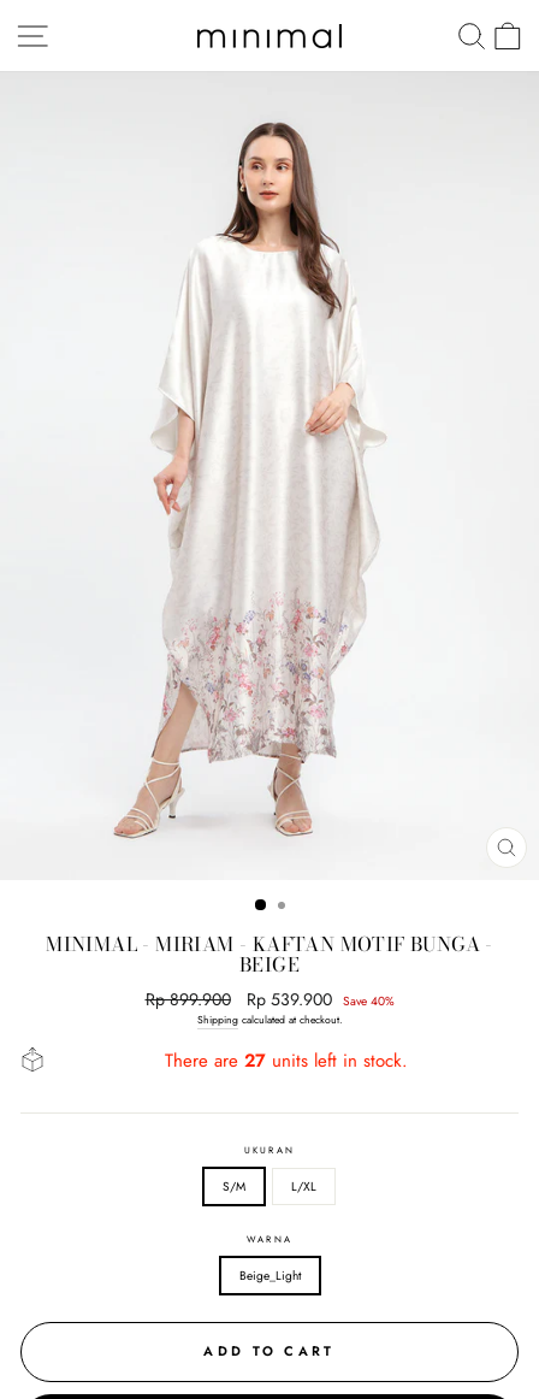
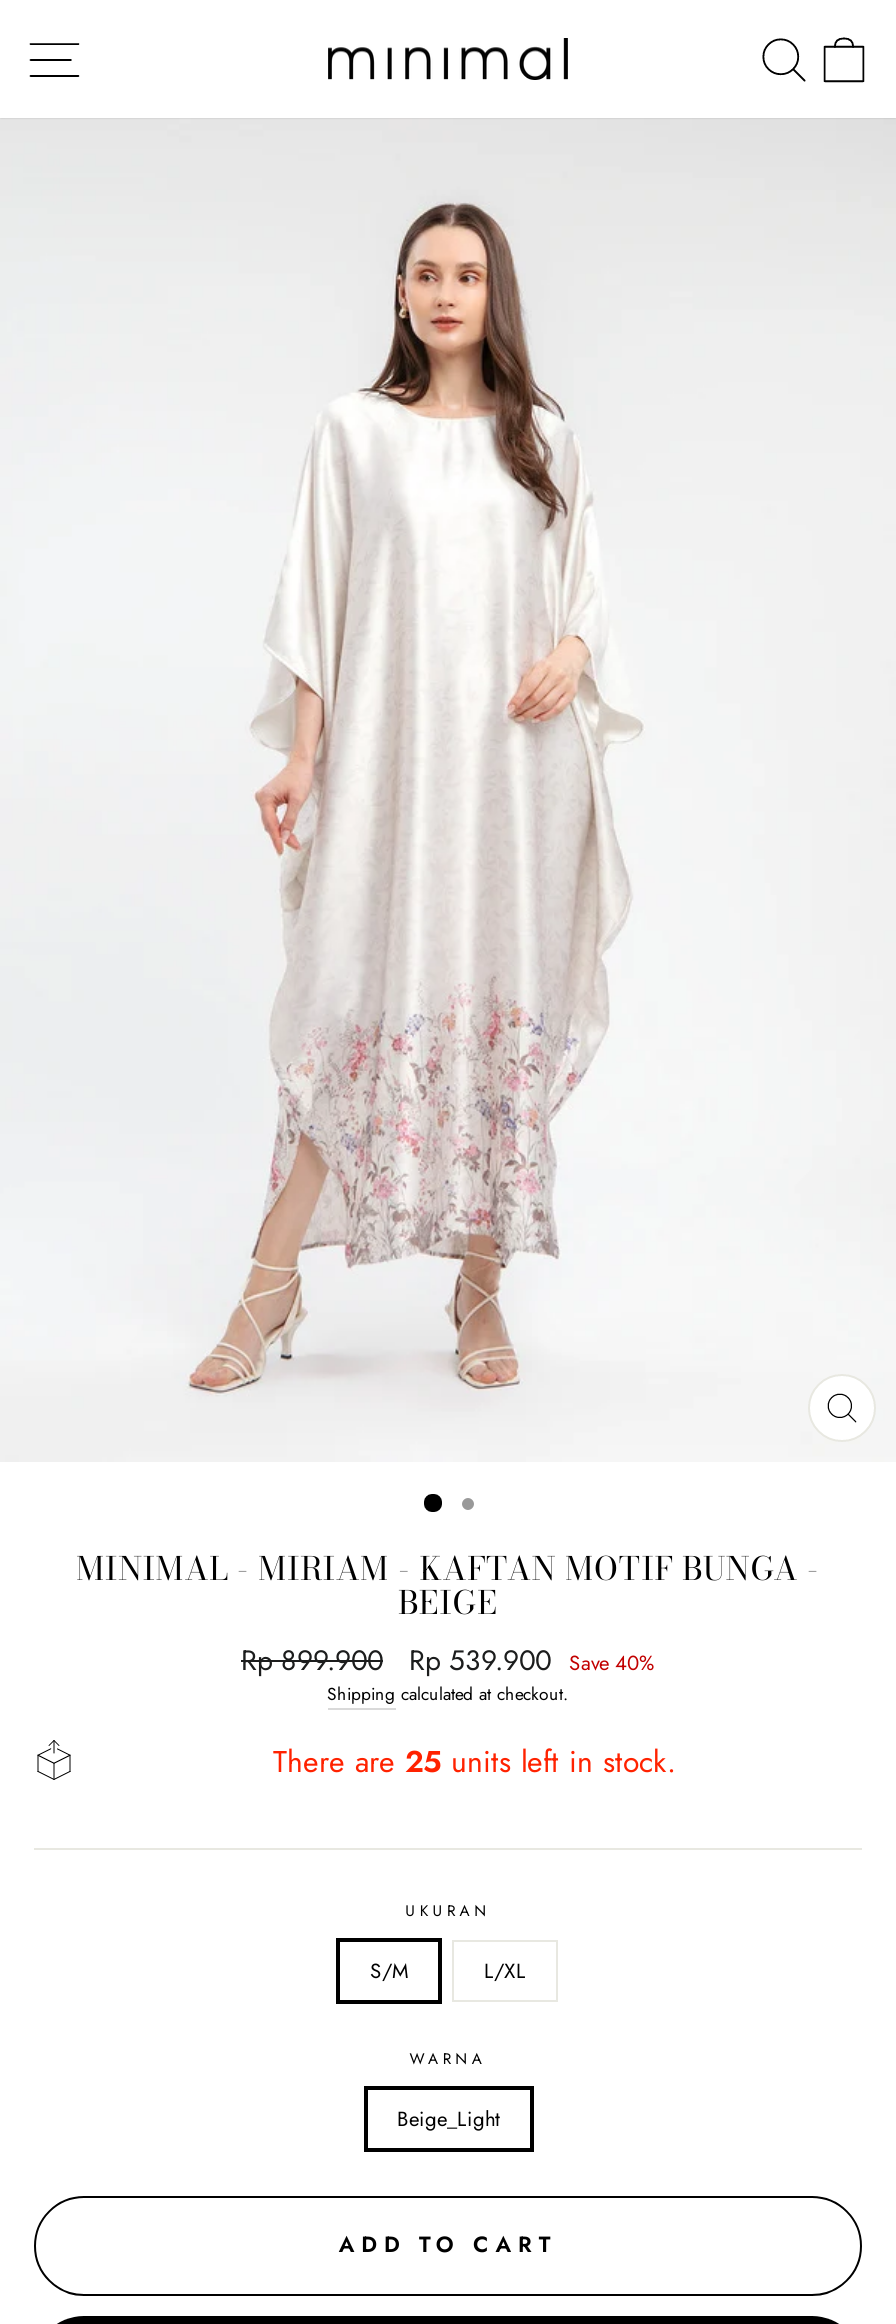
[164,1047,407,1073] There are 27 units left in stock. -> [273,1739,677,1783] There are 25 units left in stock.

